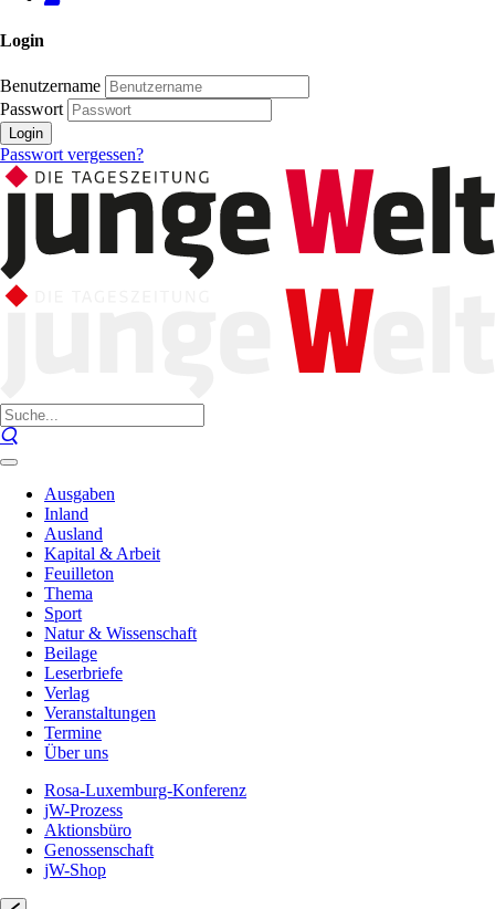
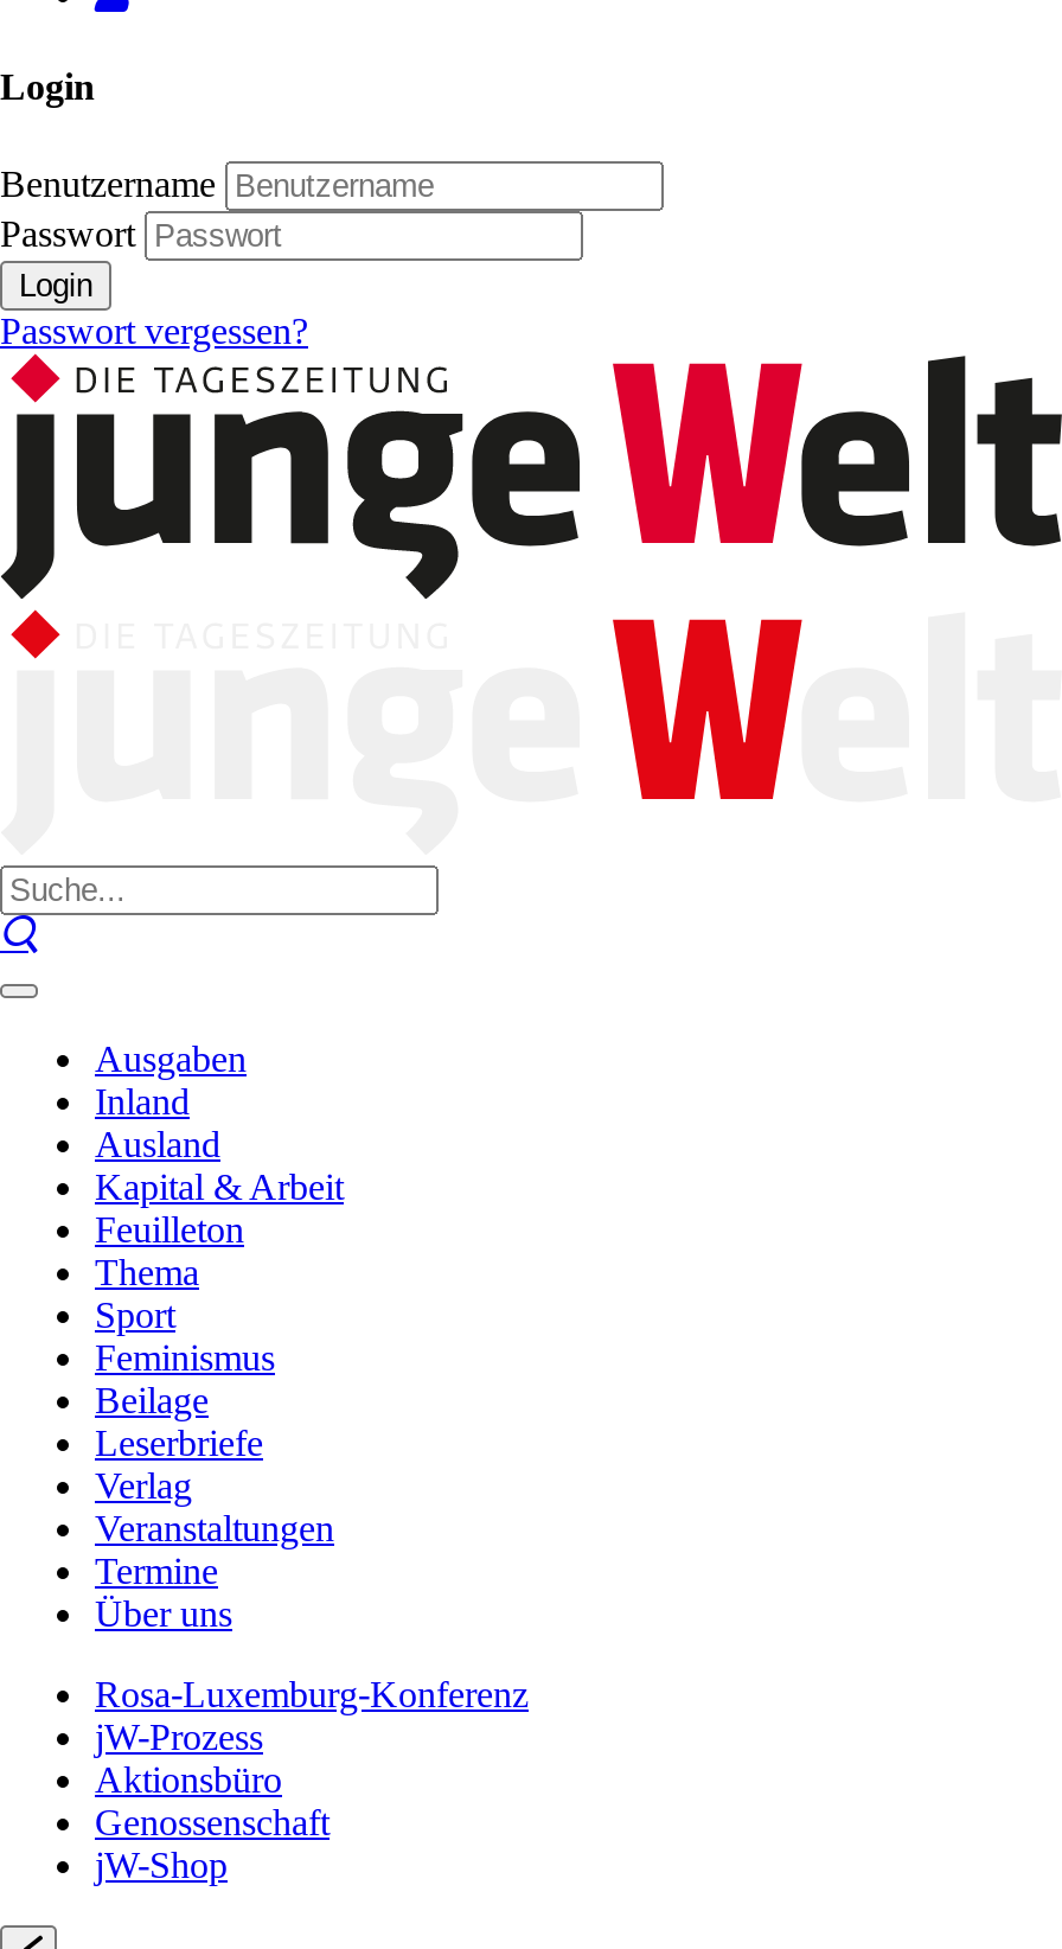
[44,624,197,642] Natur & Wissenschaft -> [95,1337,275,1378] Feminismus

